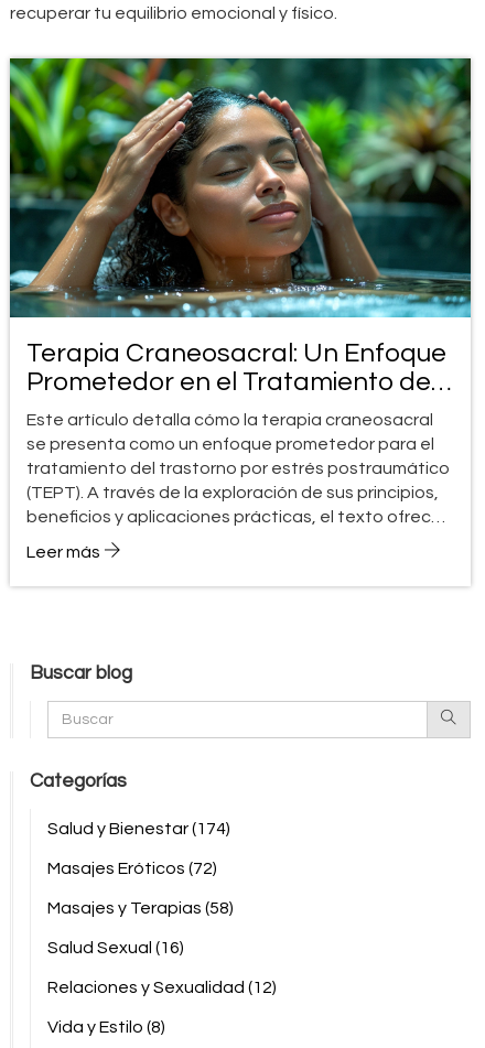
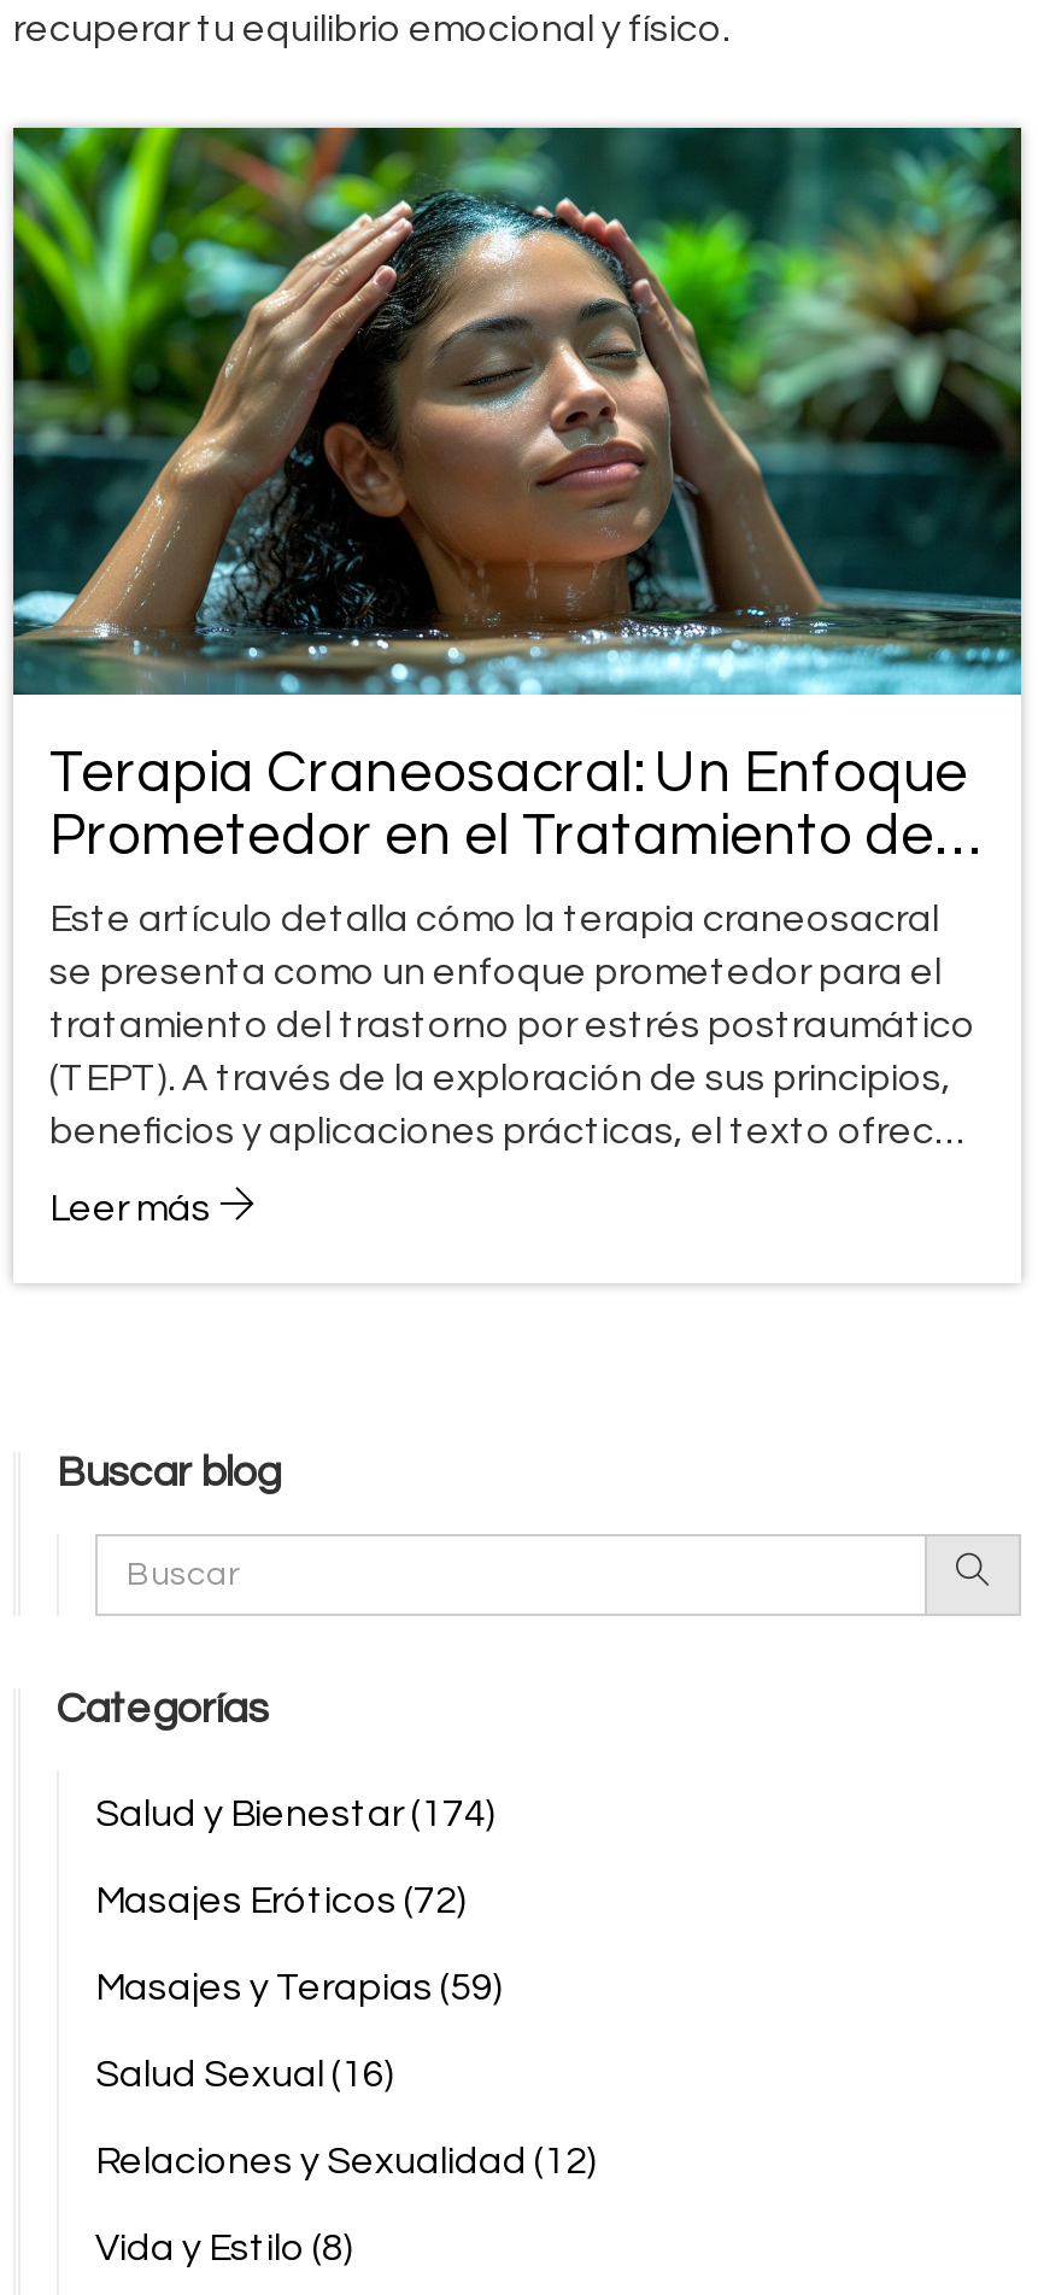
[47,899,234,917] Masajes y Terapias (58) -> [95,1968,503,2007] Masajes y Terapias (59)

